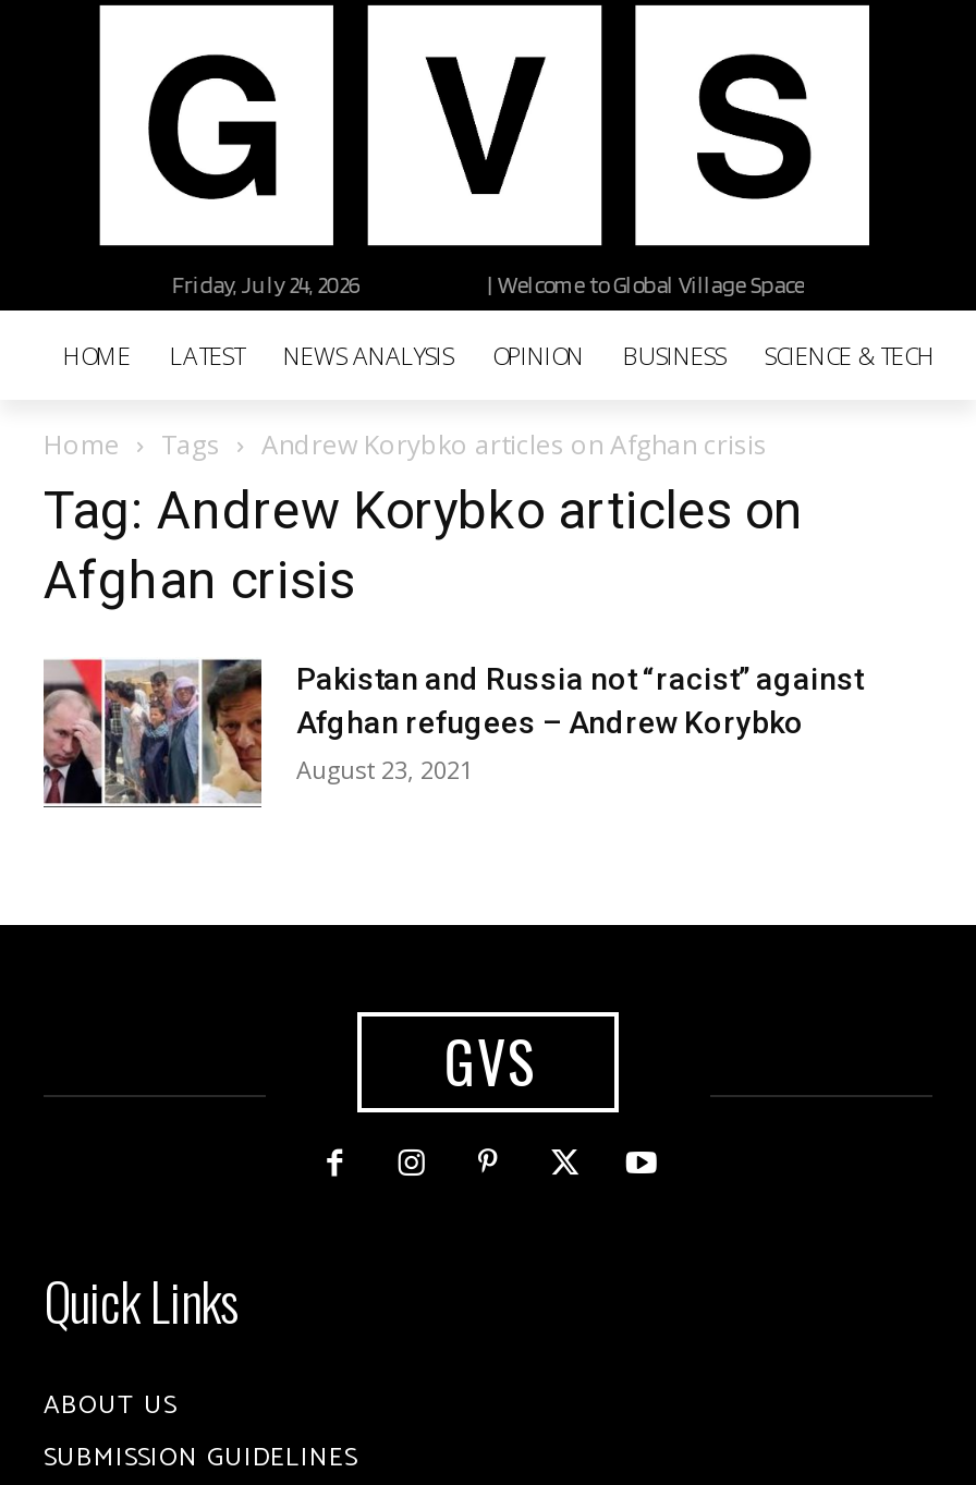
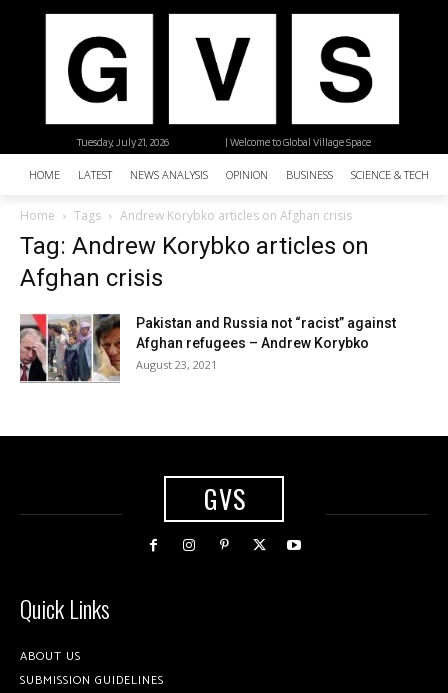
[171,270,359,300] Friday, July 24, 2026 -> [77,135,169,149] Tuesday, July 21, 2026

